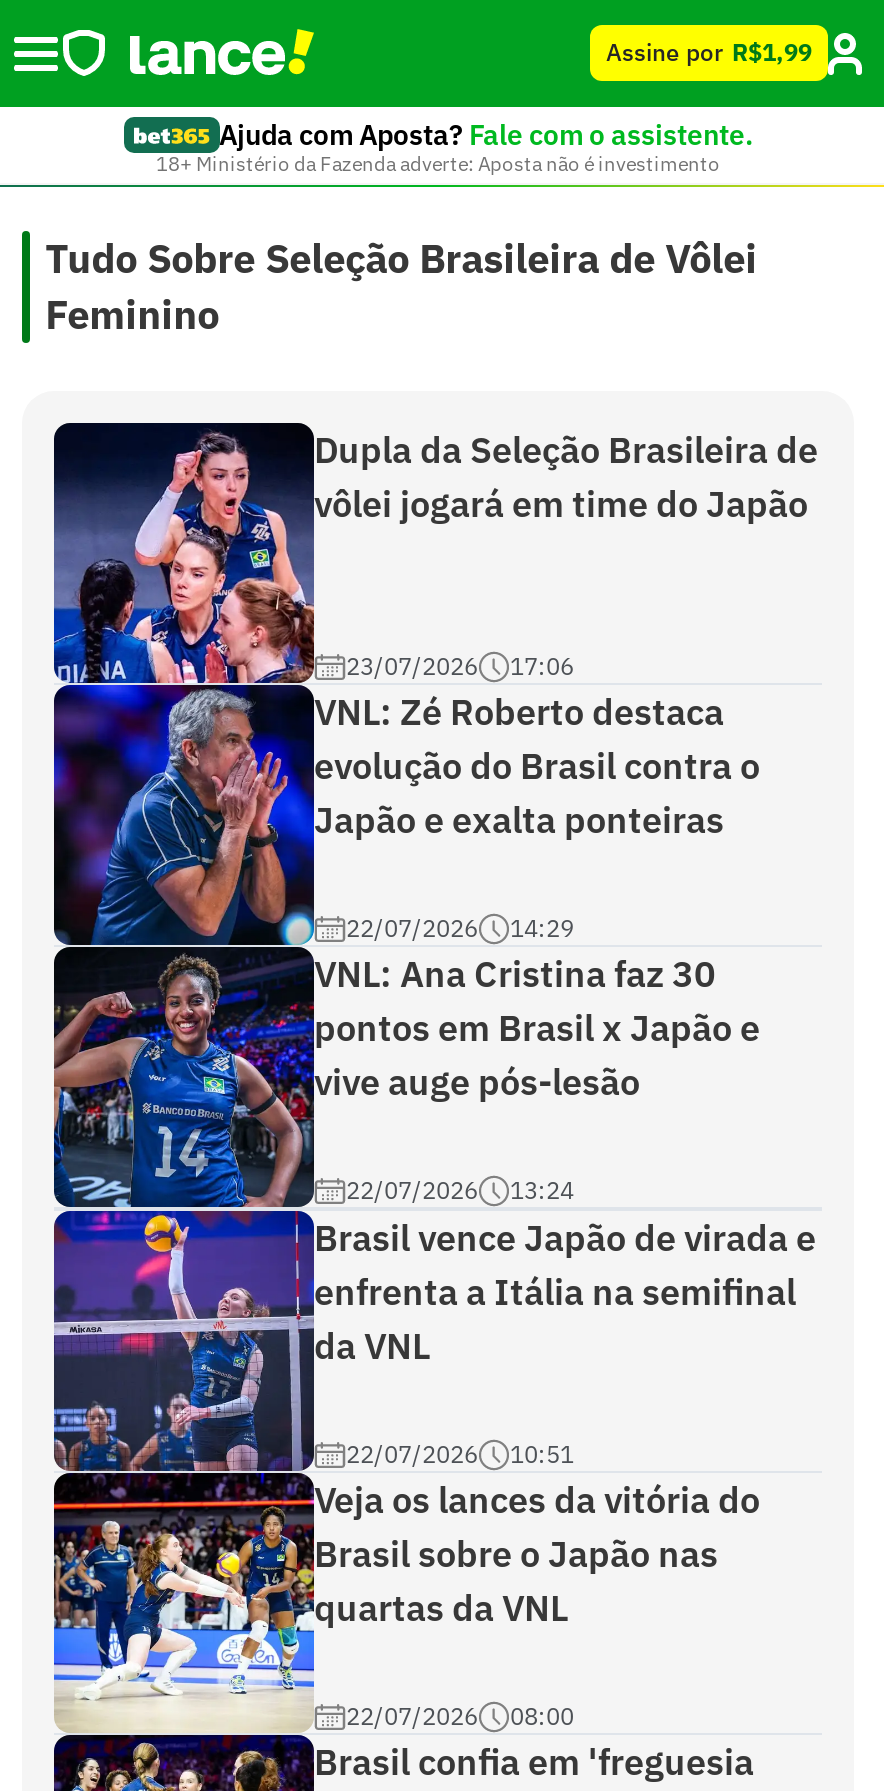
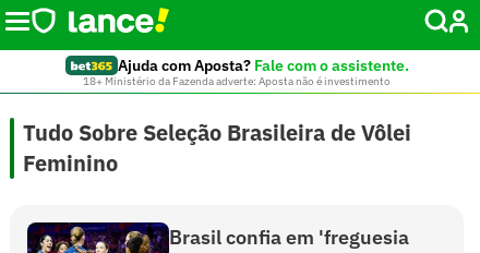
[606,37,812,67] Assine por R$1,99 -> none
[52,423,818,1733] [image] | Dupla da Seleção Brasileira de | vôlei jogará em time do Japão -> none
[314,651,816,1731] 23/07/2026 | 17:06 | VNL: Zé Roberto destaca | evolução do Brasil contra o | Japão e exalta ponteiras | 22/07/2026 | 14:29 | VNL: Ana Cristina faz 30 | pontos em Brasil x Japão e | vive auge pós-lesão | 22/07/2026 | 13:24 | Brasil vence Japão de virada e | enfrenta a Itália na semifinal | da VNL | 22/07/2026 | 10:51 | Veja os lances da vitória do | Brasil sobre o Japão nas | quartas da VNL | 22/07/2026 | 08:00 -> none

